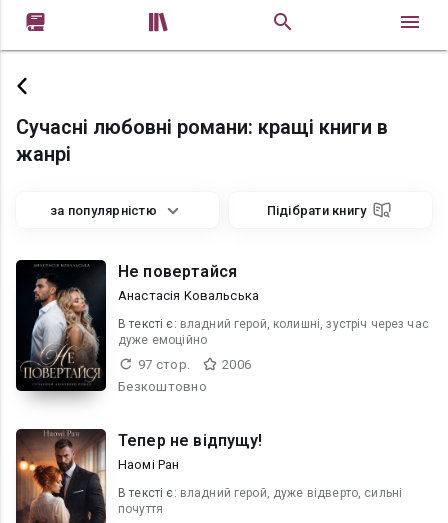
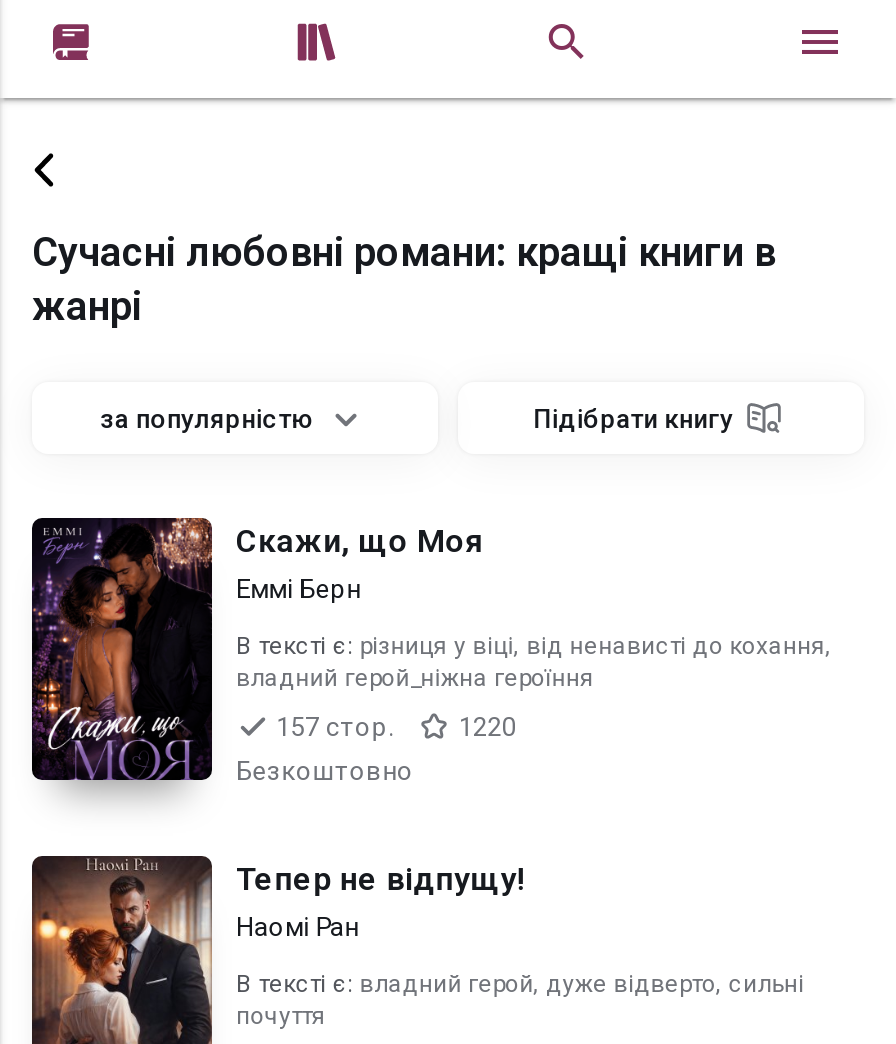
[16,259,259,391] [image] | Не повертайся | Анастасія Kовальська -> [32,516,484,782] [image] | Скажи, що Моя | Еммі Берн
[118,317,429,347] В текcті є: владний герой, колишні, зустріч через час | дуже емоційно -> [236,632,832,692] В текcті є: різниця у віці, від ненависті до кохання, | владний герой_ніжна героїння
[138,357,251,372] 97 стор. | 2006 -> [276,712,516,742] 157 стор. | 1220

